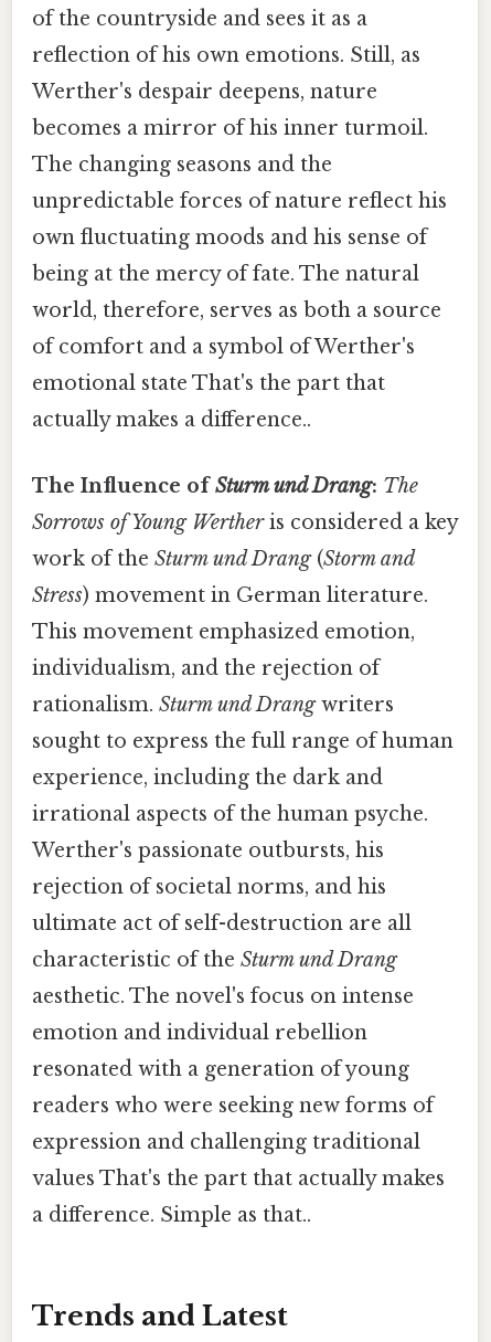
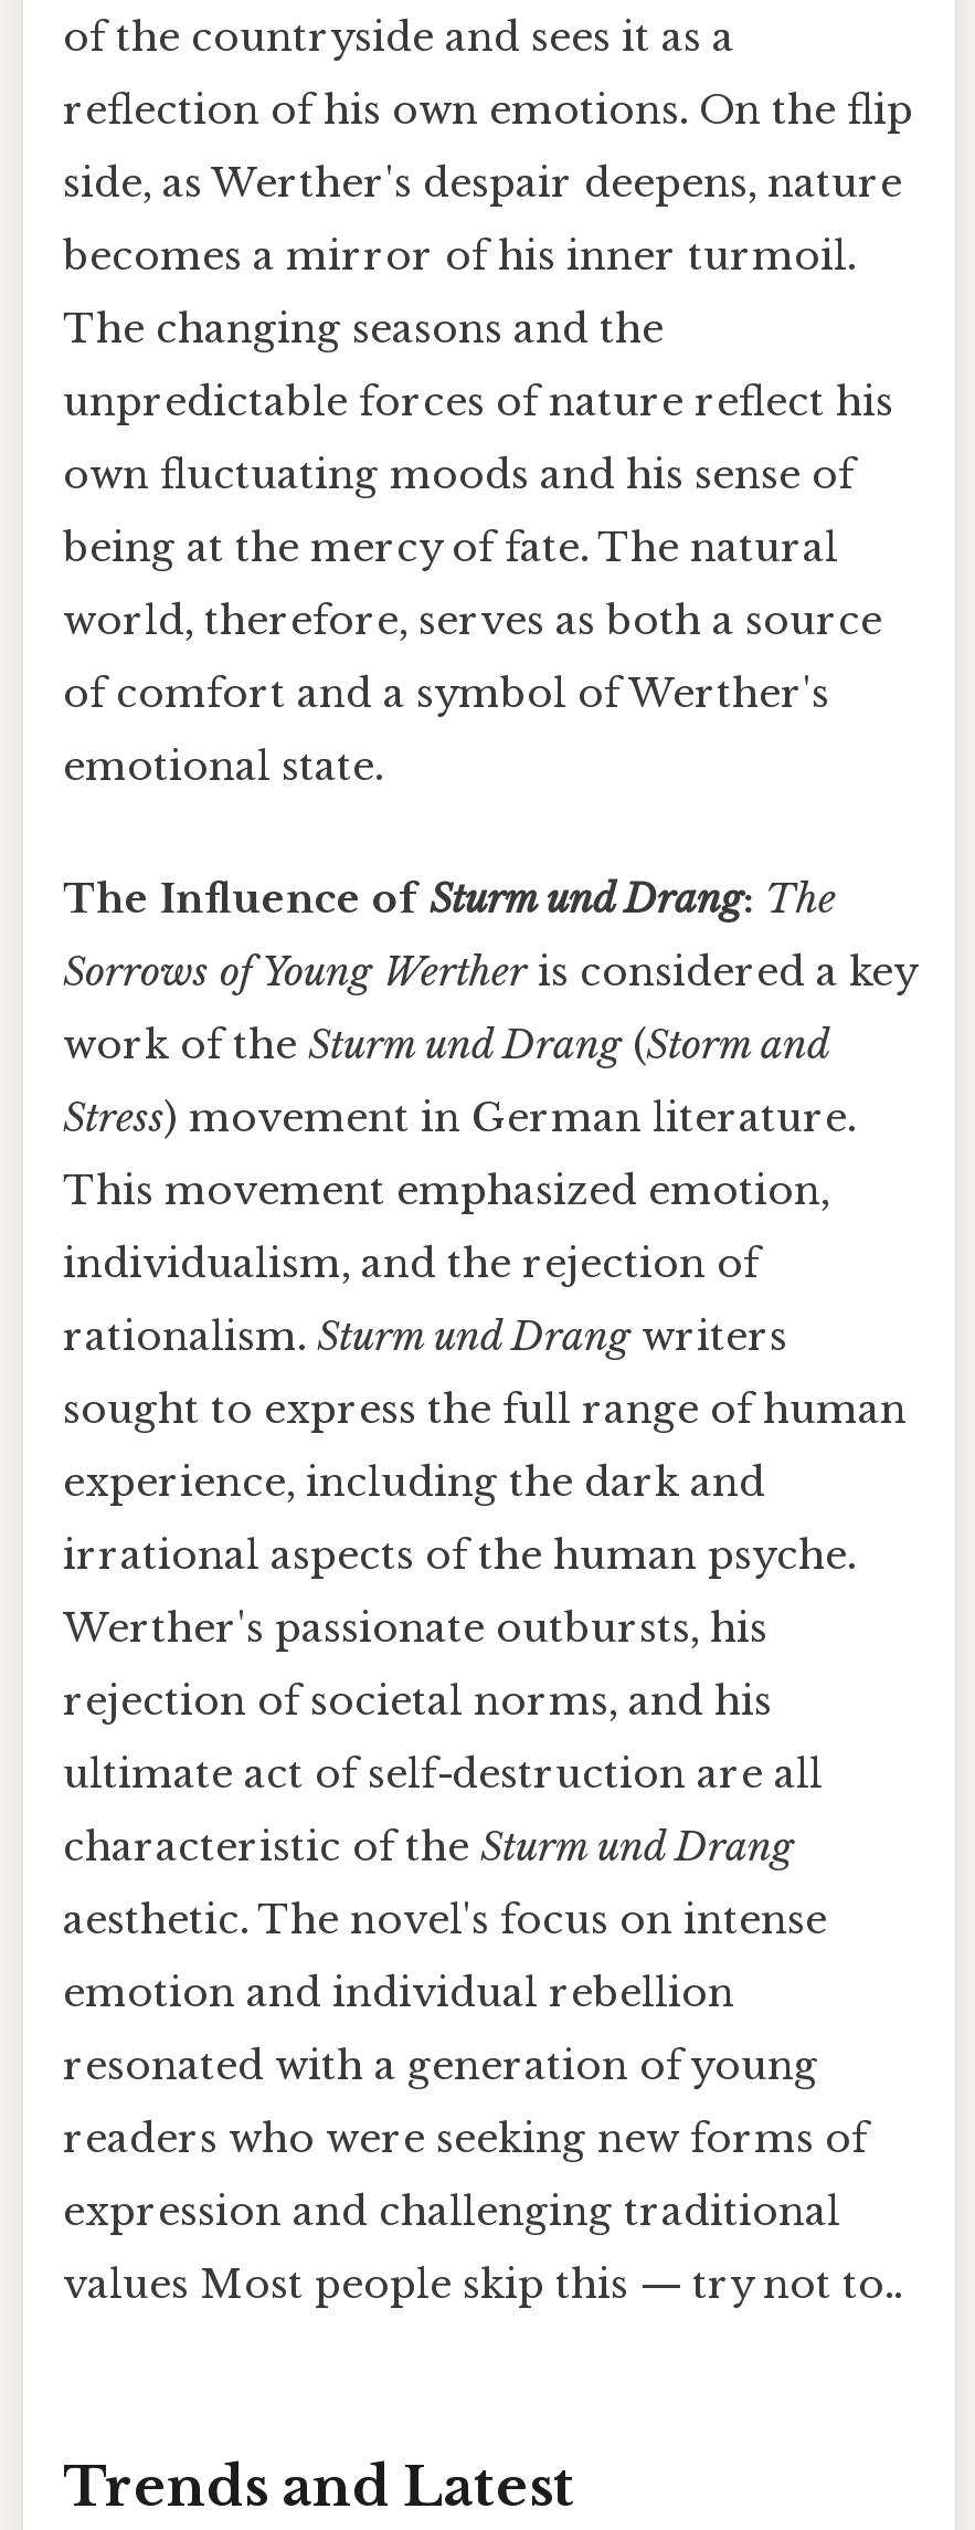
[32,44,420,68] reflection of his own emotions. Still, as -> [63,87,913,136] reflection of his own emotions. On the flip
[32,80,377,104] Werther's despair deepens, nature -> [63,160,902,209] side, as Werther's despair deepens, nature
[32,372,385,432] emotional state That's the part that | actually makes a difference.. -> [63,743,383,792] emotional state.
[32,1166,445,1227] values That's the part that actually makes | a difference. Simple as that.. -> [63,2260,902,2308] values Most people skip this — try not to..

